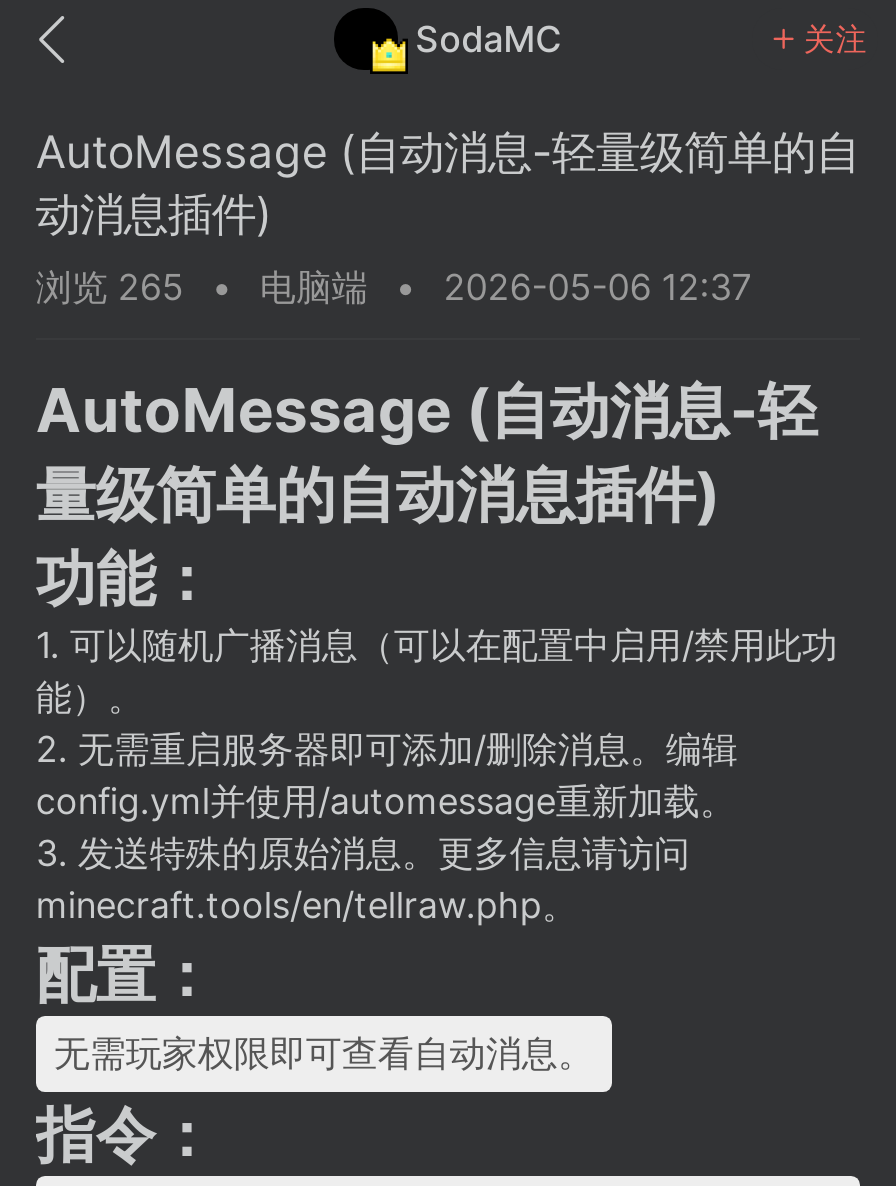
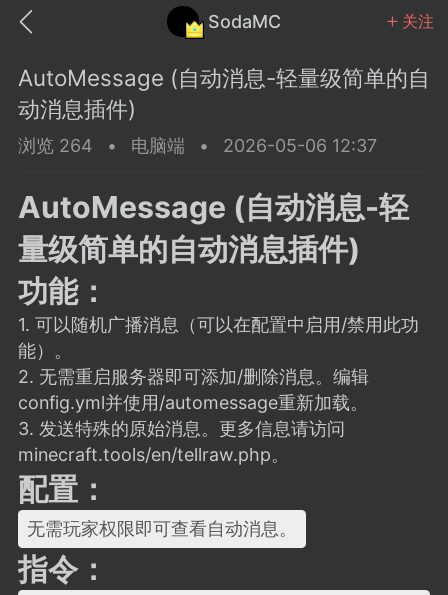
[36,265,184,307] 浏览 265 -> [18,135,93,156] 浏览 264

